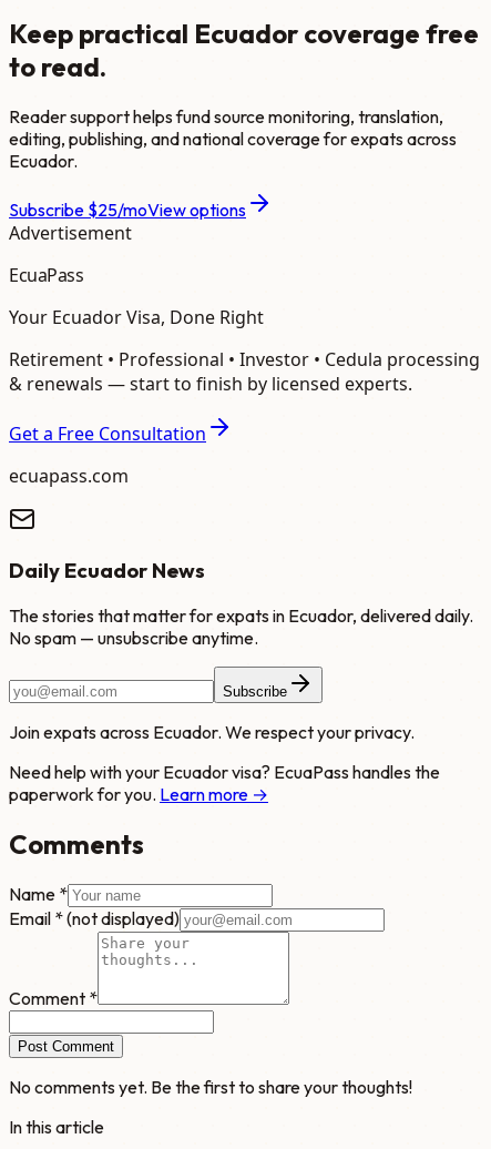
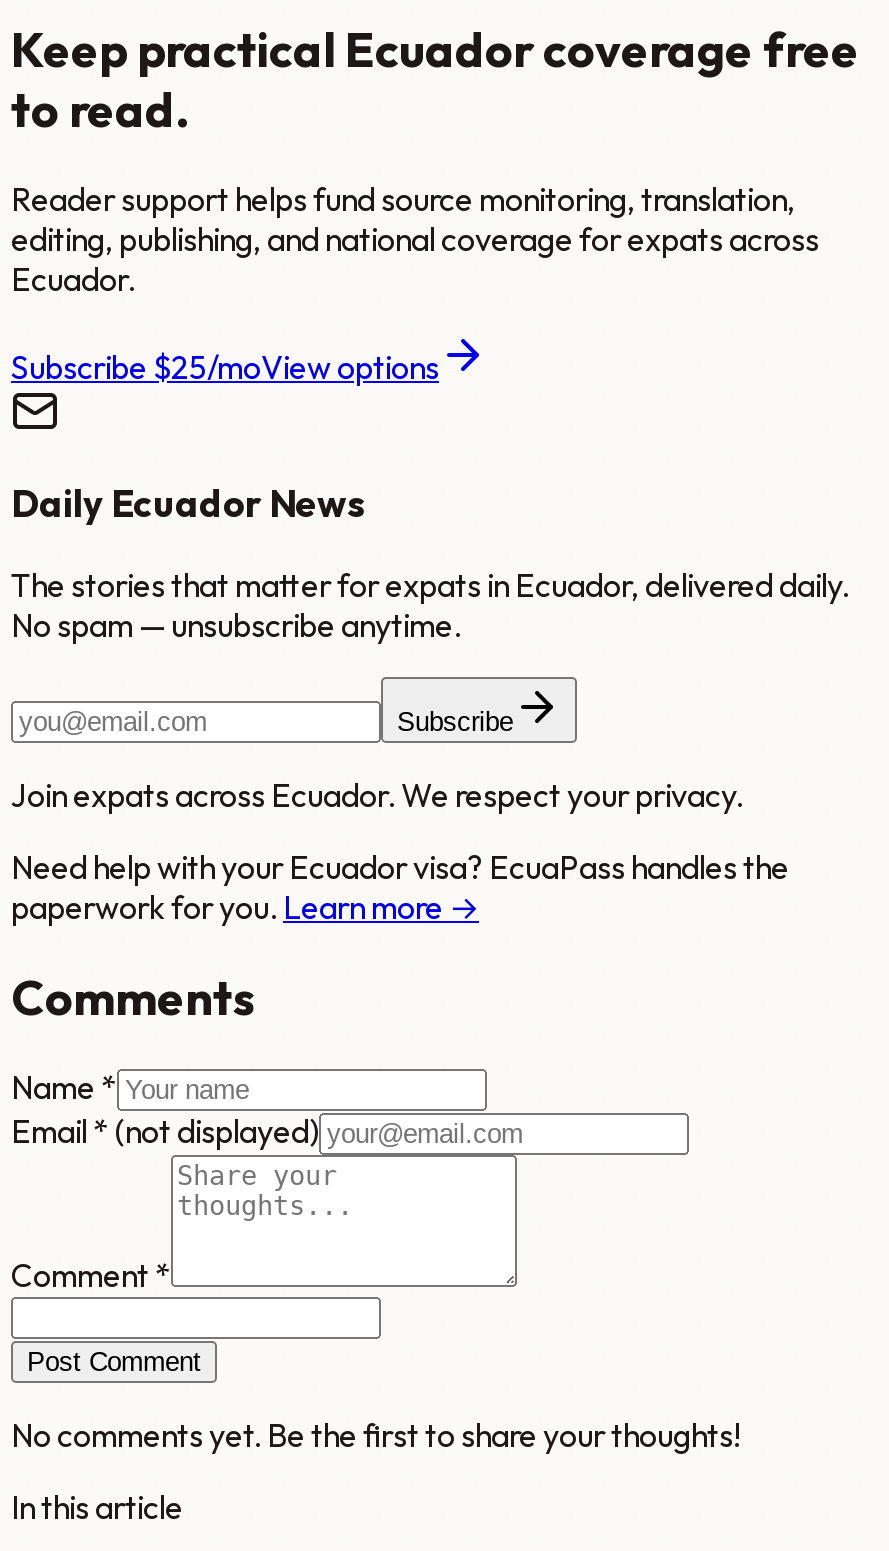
[9,220,480,488] Advertisement | EcuaPass | Your Ecuador Visa, Done Right | Retirement • Professional • Investor • Cedula processing | & renewals — start to finish by licensed experts. | Get a Free Consultation | ecuapass.com -> none

